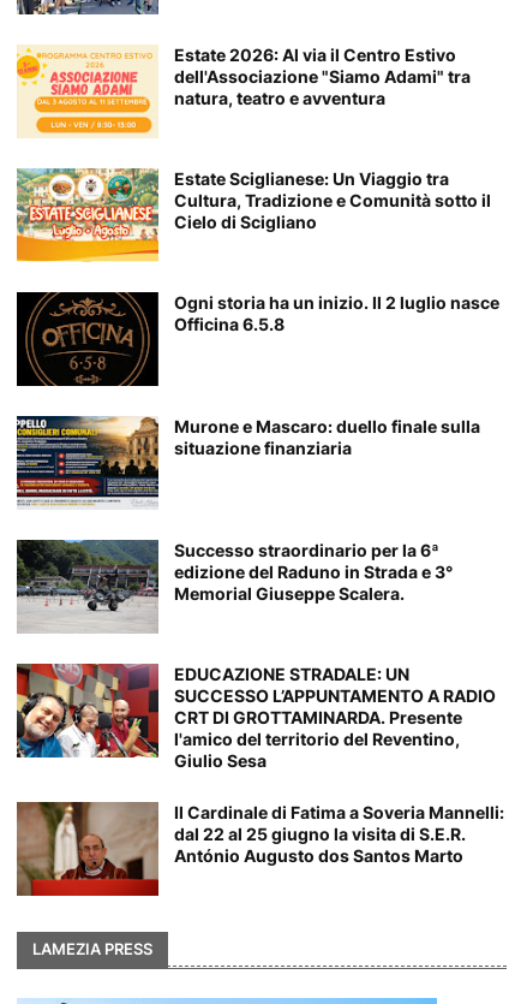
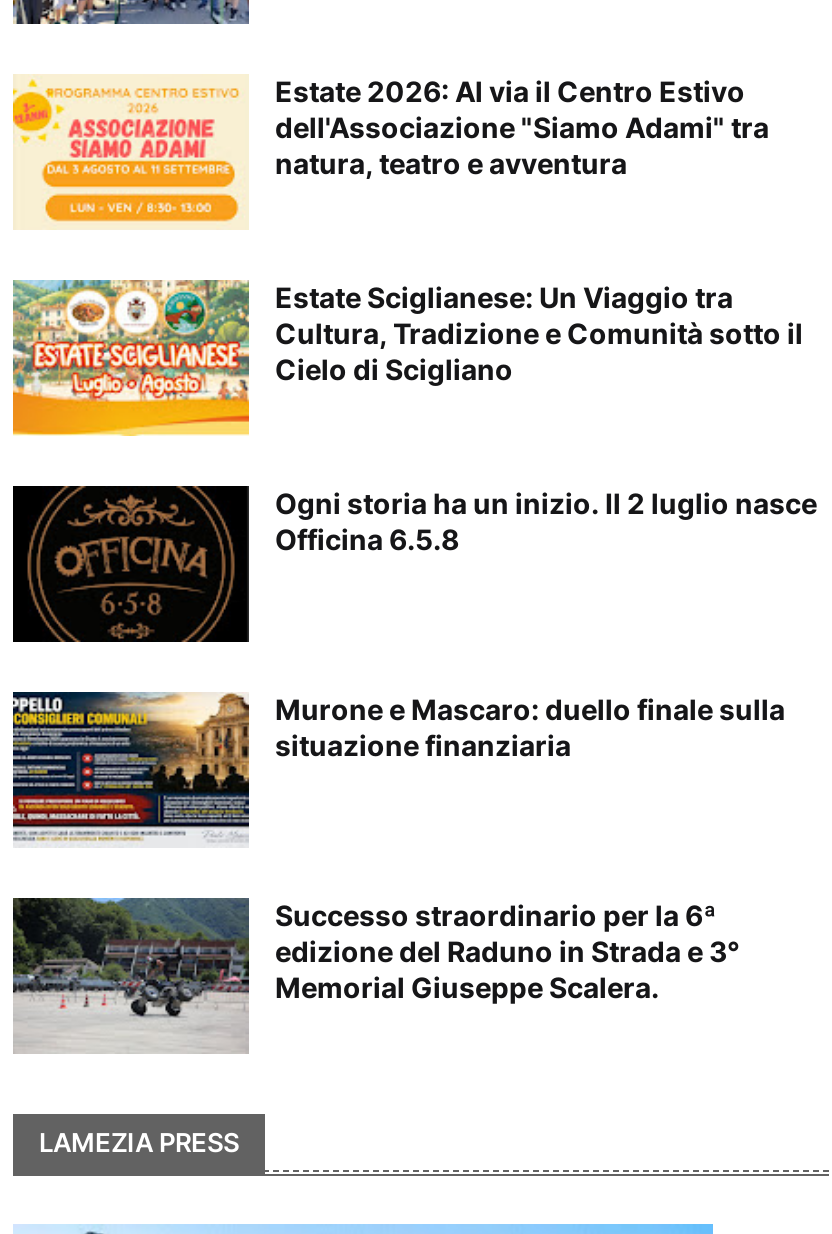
[16,663,504,865] [image] | EDUCAZIONE STRADALE: UN | SUCCESSO L’APPUNTAMENTO A RADIO | CRT DI GROTTAMINARDA. Presente | l'amico del territorio del Reventino, | Giulio Sesa | Il Cardinale di Fatima a Soveria Mannelli: | dal 22 al 25 giugno la visita di S.E.R. | António Augusto dos Santos Marto -> none
[16,801,158,897] [image] -> none

